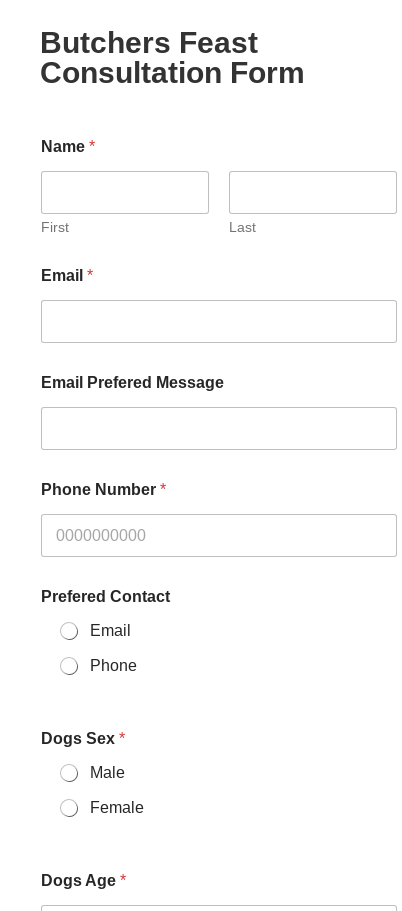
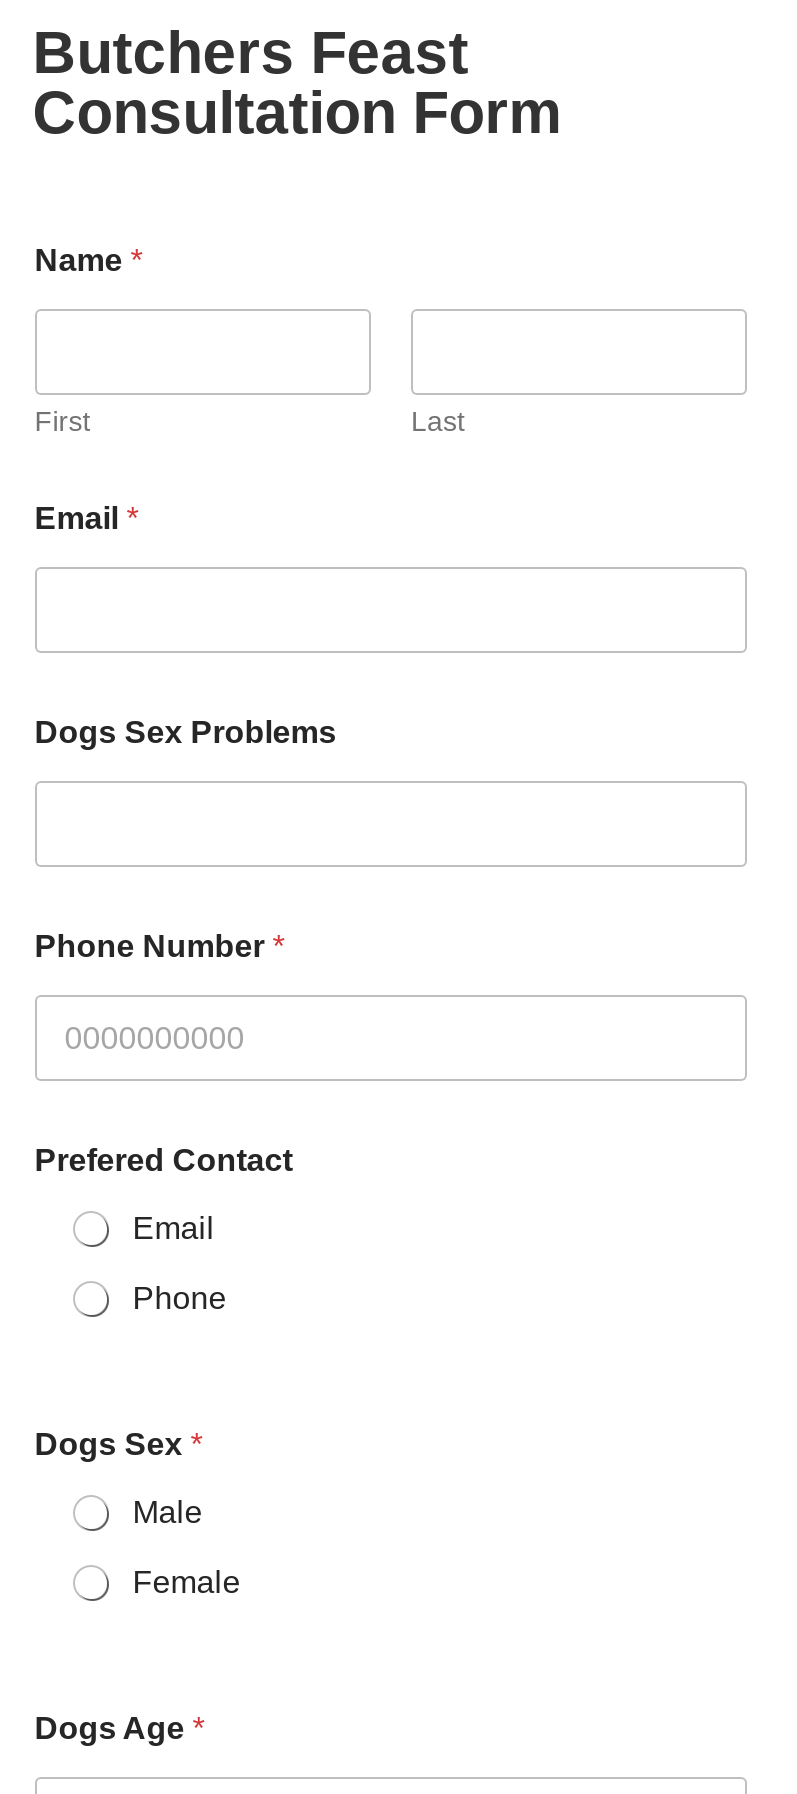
[41,374,224,391] Email Prefered Message -> [35,715,337,749] Dogs Sex Problems

